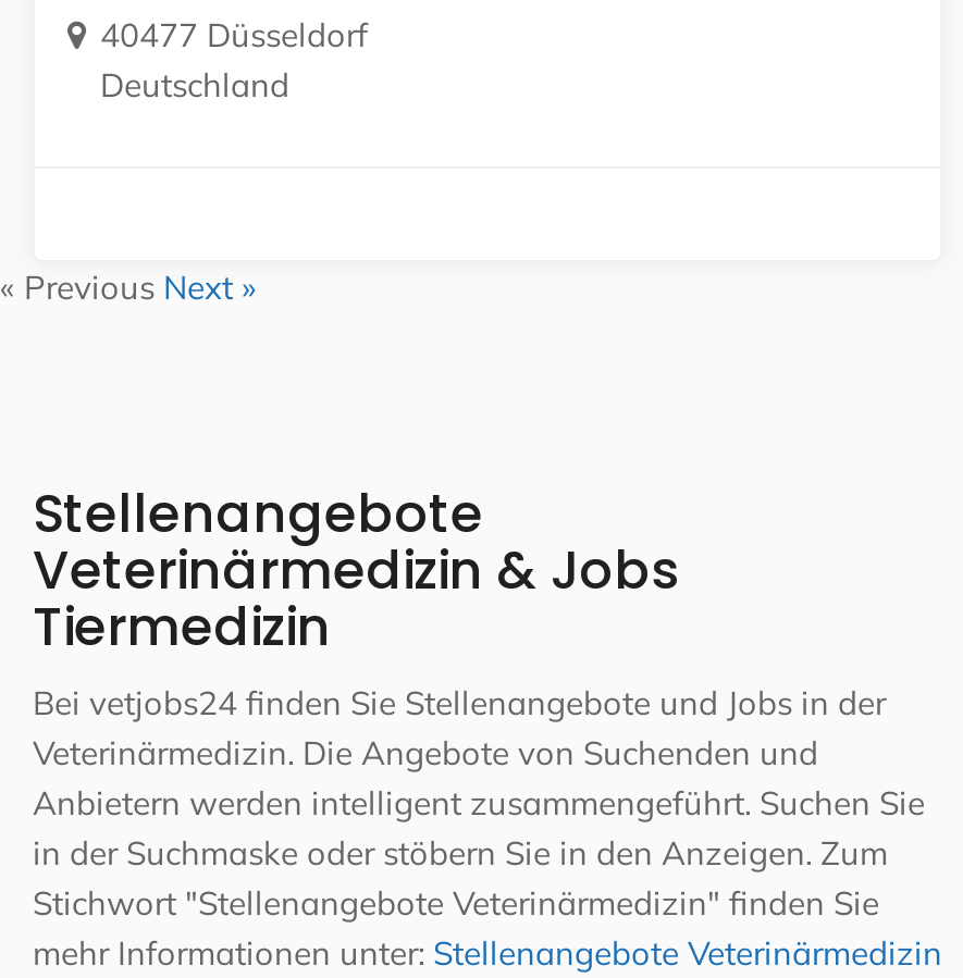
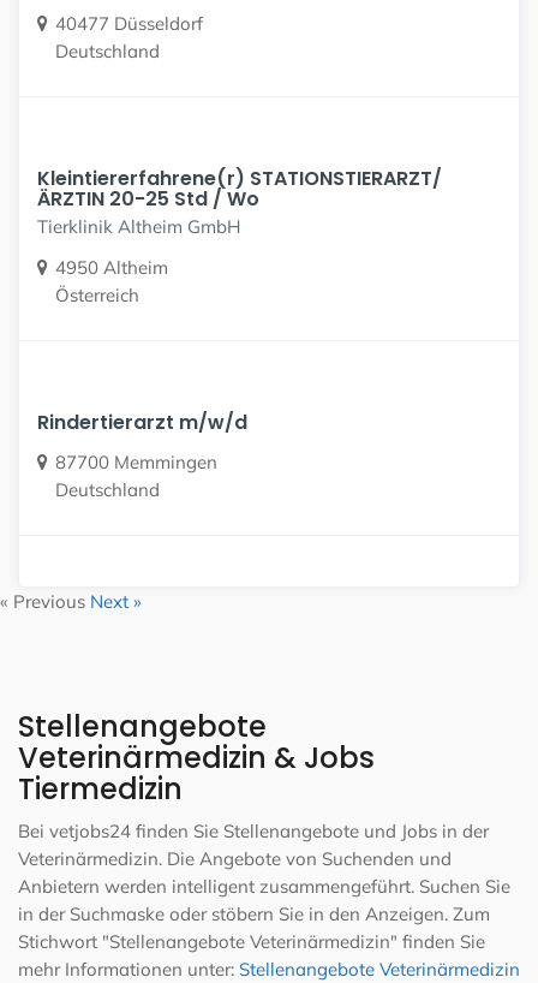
none -> [37,164,442,306] Kleintiererfahrene(r) STATIONSTIERARZT/ | ÄRZTIN 20-25 Std / Wo | Tierklinik Altheim GmbH | 4950 Altheim | Österreich
none -> [37,408,247,501] Rindertierarzt m/w/d | 87700 Memmingen | Deutschland

